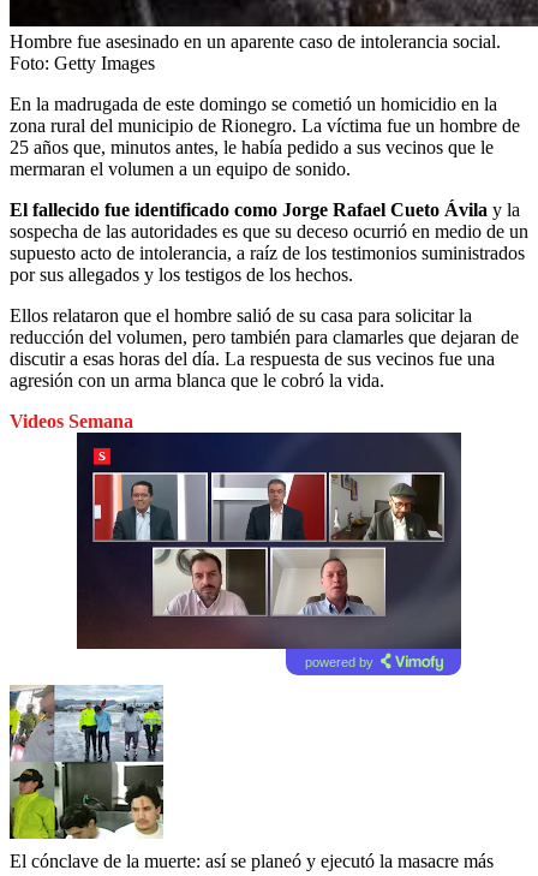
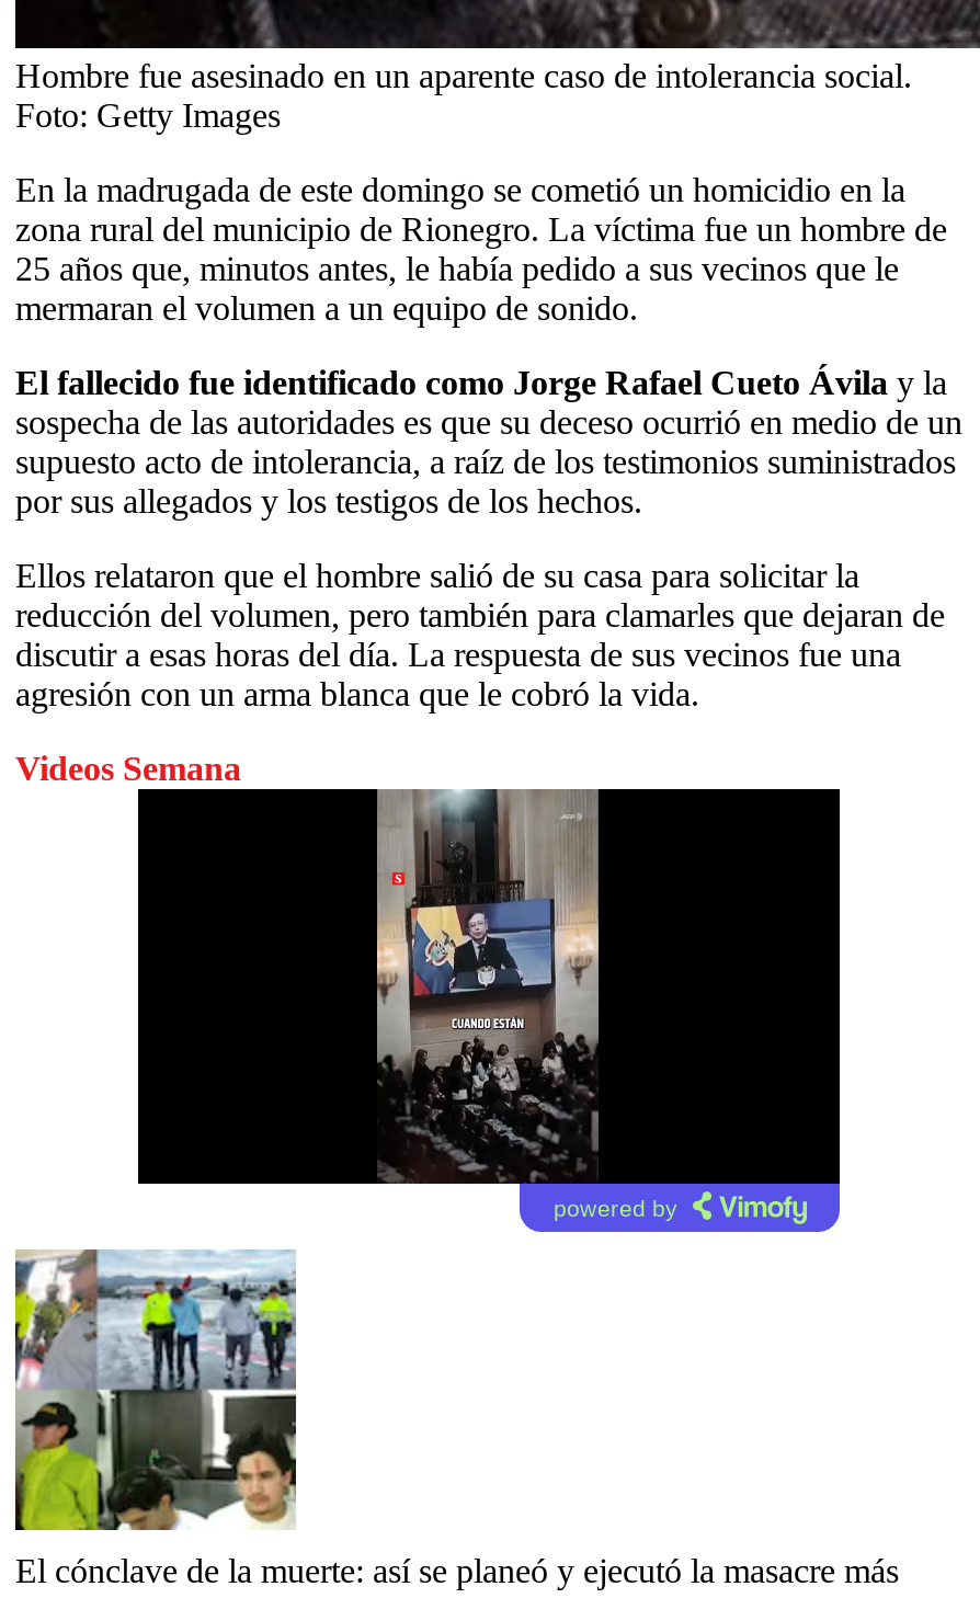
[77,431,461,649] [image] -> [138,787,837,1184] [image]

